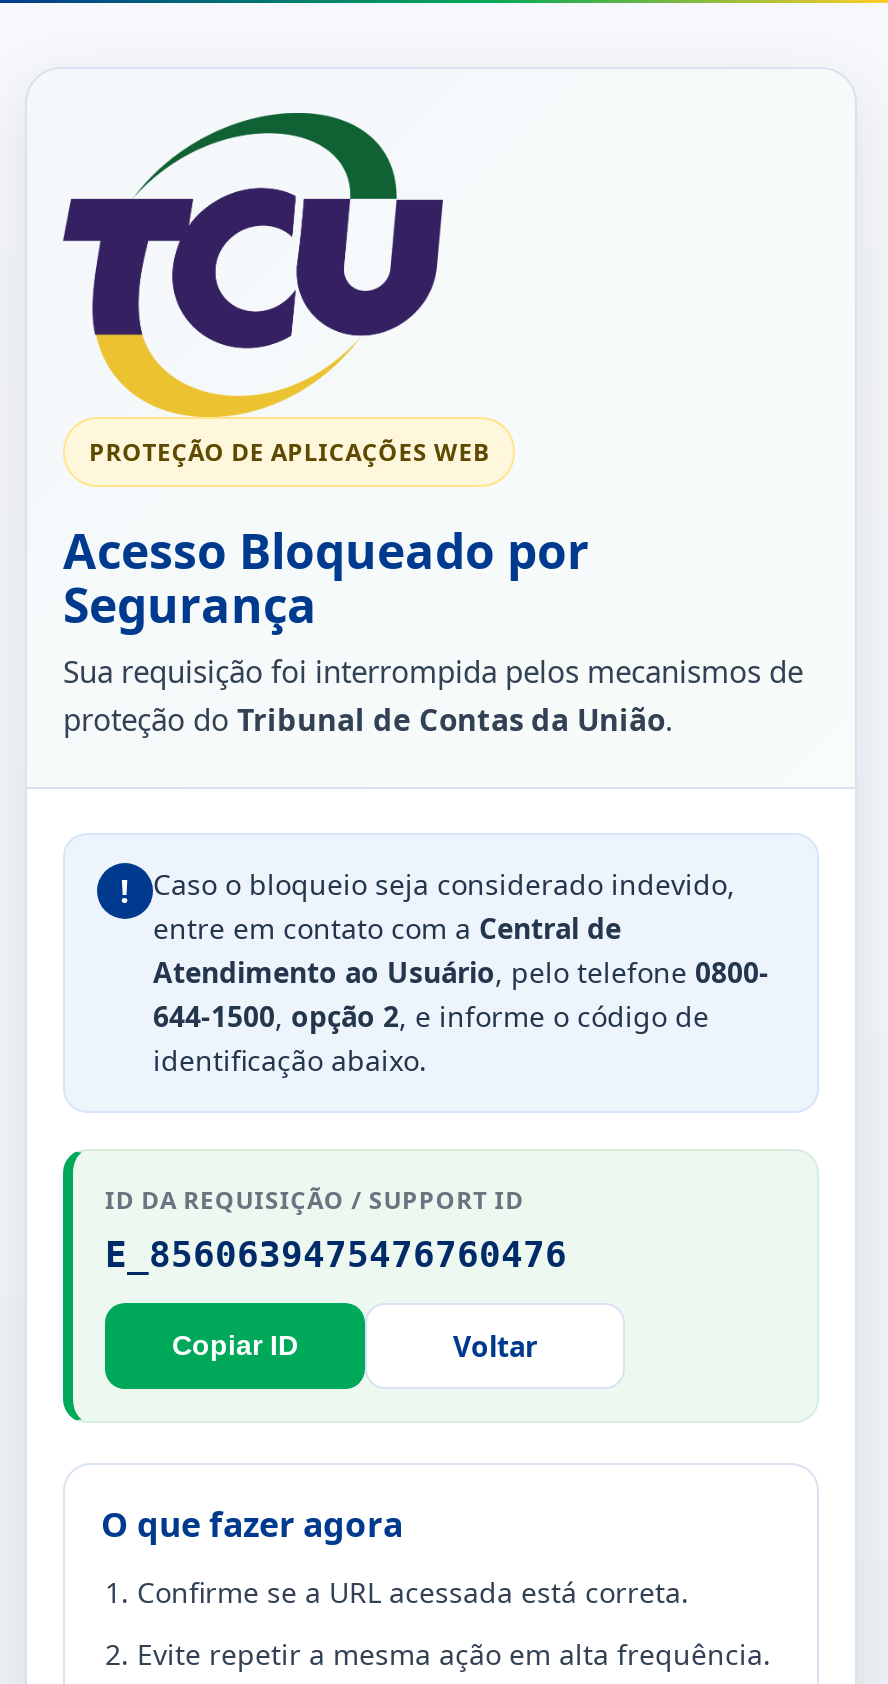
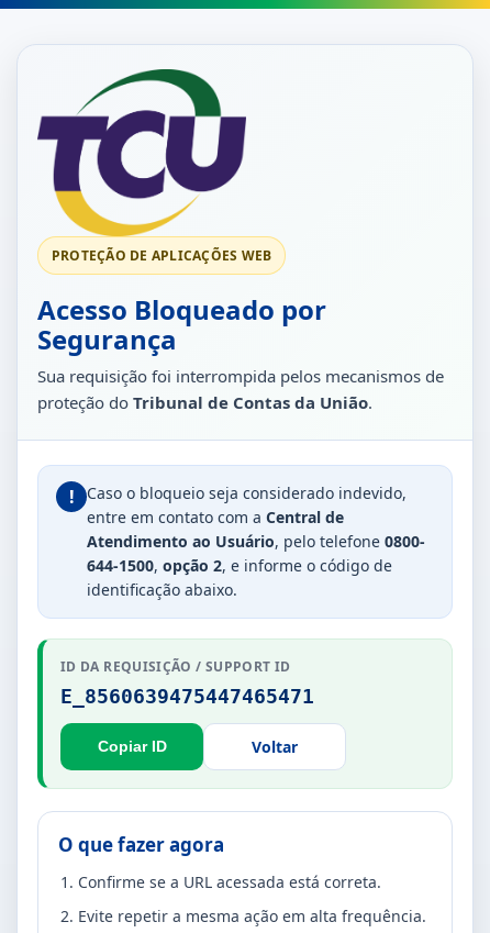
[105,1233,567,1275] E_8560639475476760476 -> [60,685,314,708] E_8560639475447465471

